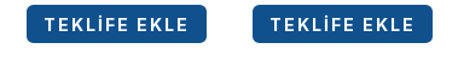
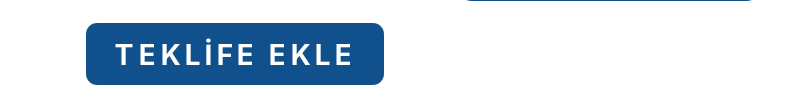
[269,14,415,34] TEKLIFE EKLE -> none

